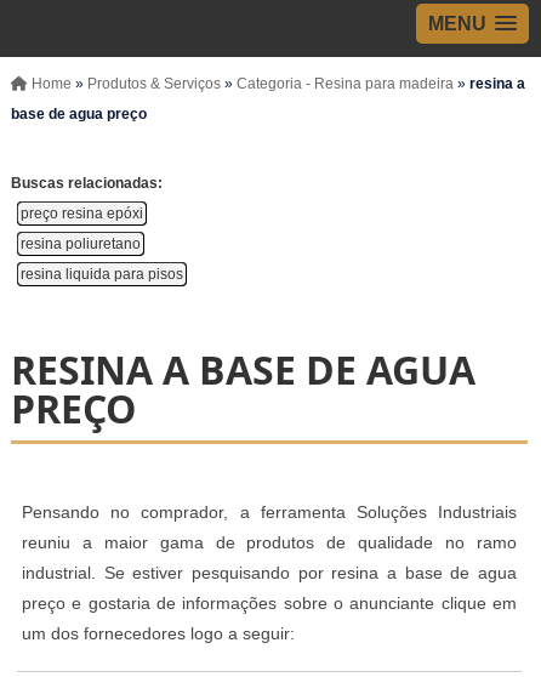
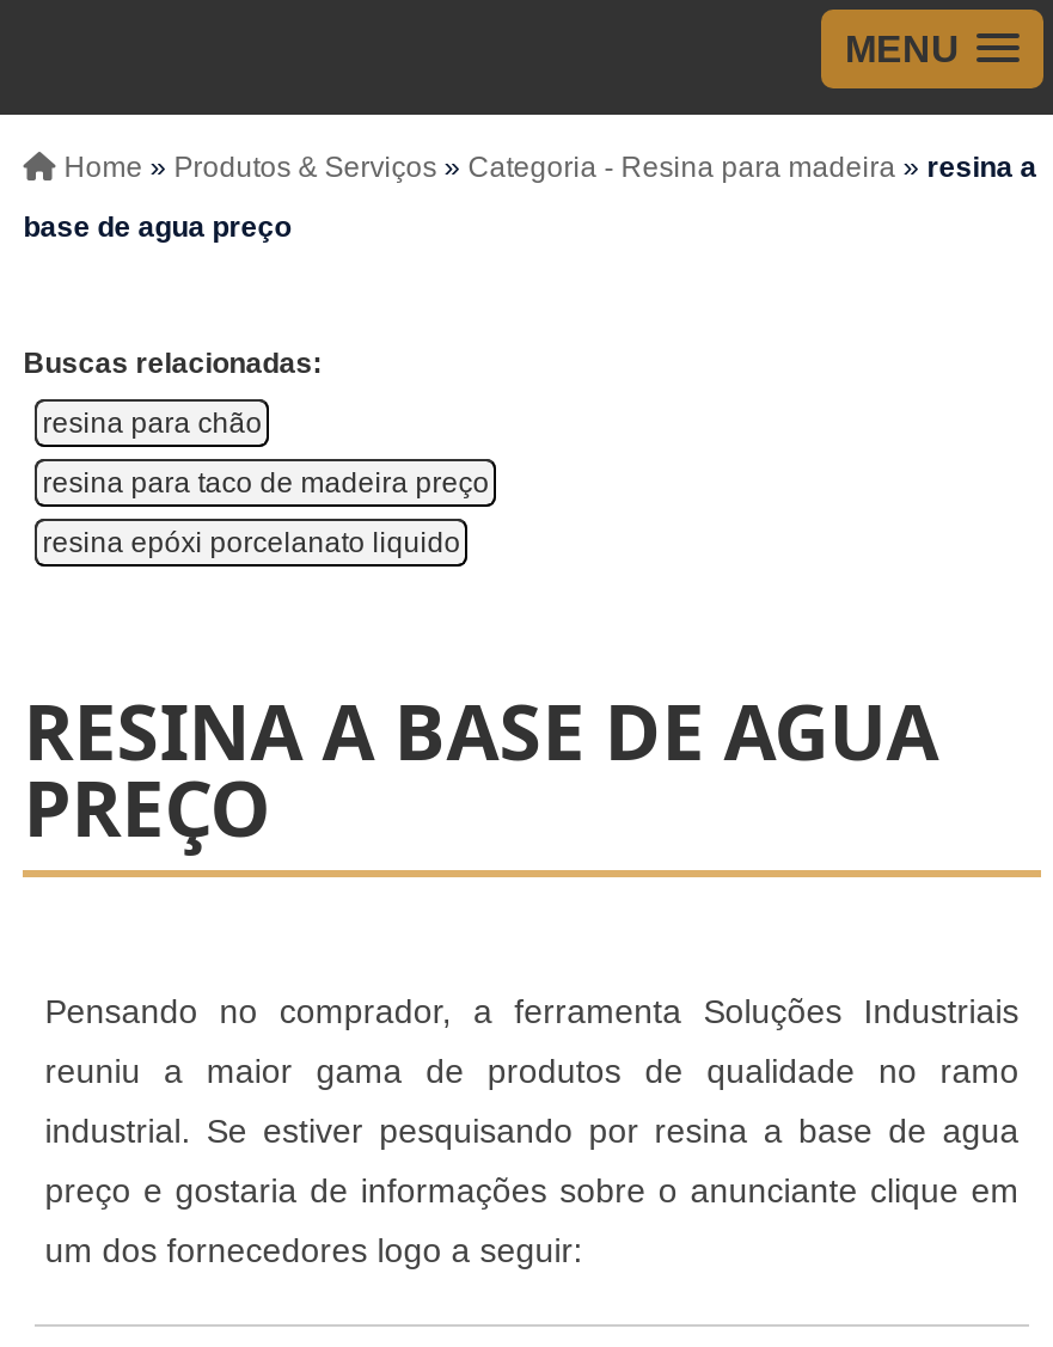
[21,205,143,222] preço resina epóxi -> [42,406,262,440] resina para chão
[21,235,141,252] resina poliuretano -> [42,466,489,500] resina para taco de madeira preço
[21,266,183,283] resina liquida para pisos -> [42,526,461,559] resina epóxi porcelanato liquido

